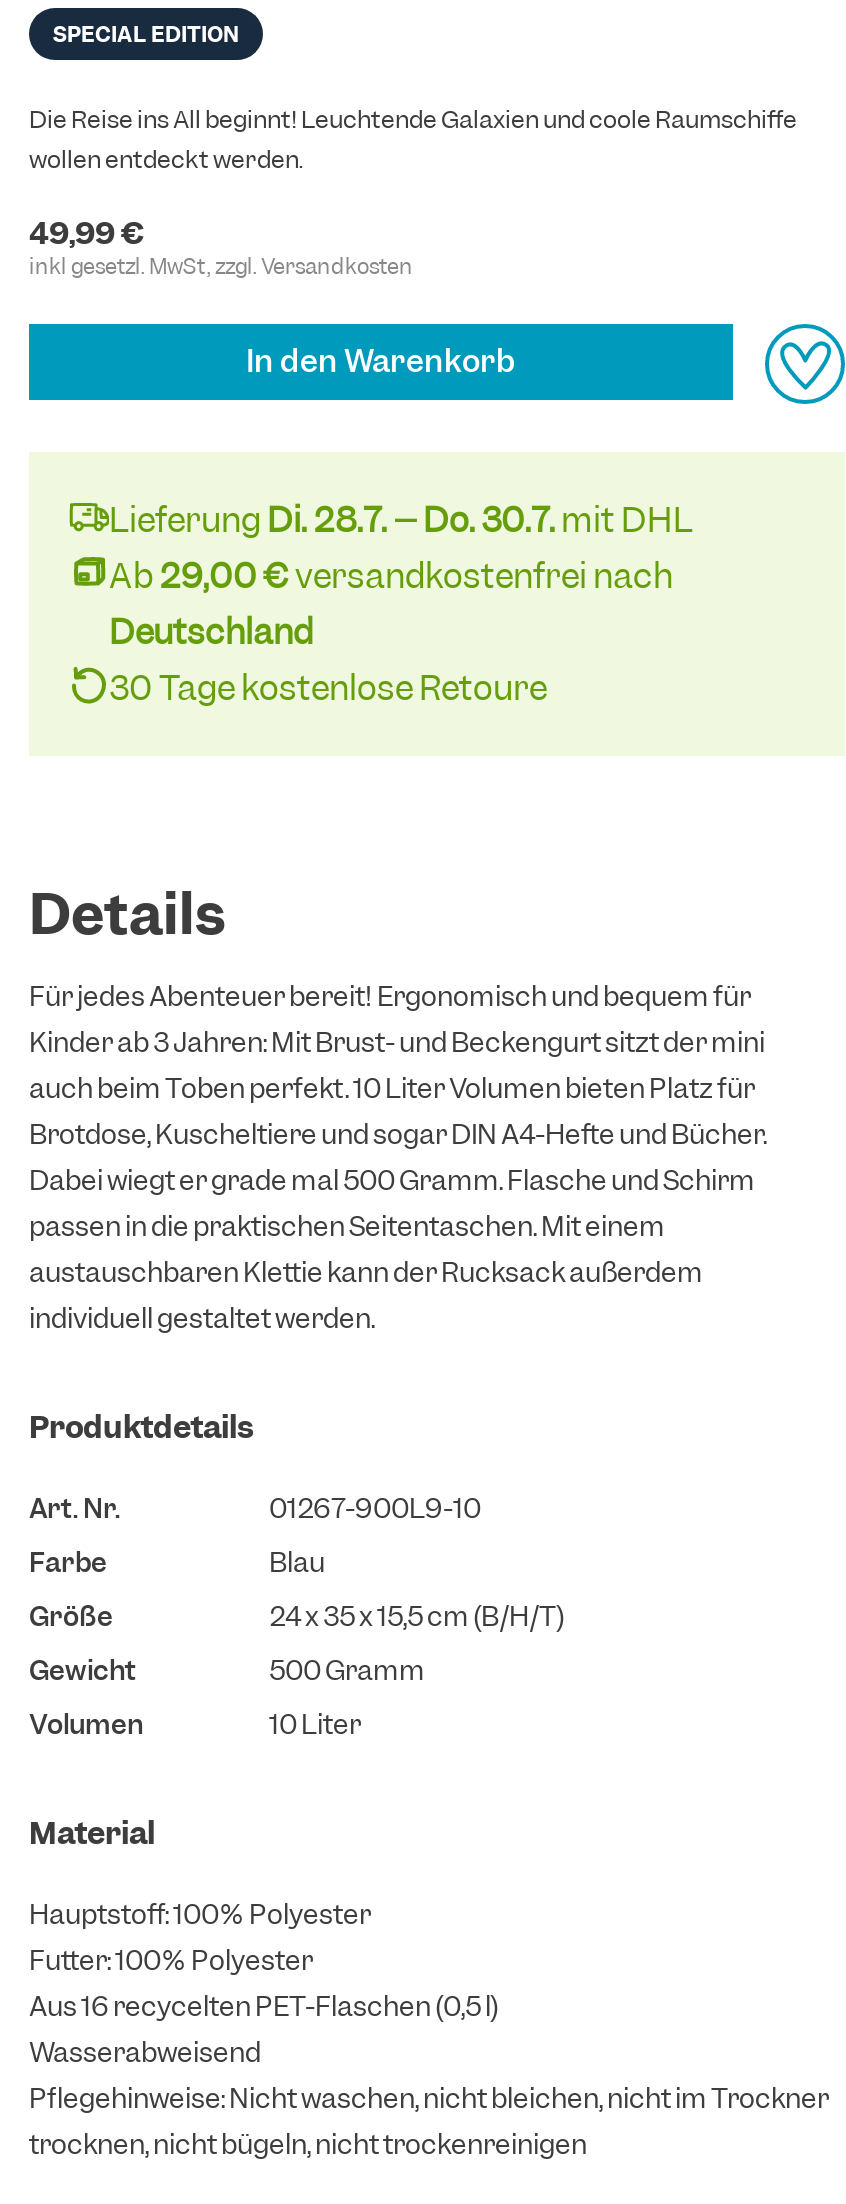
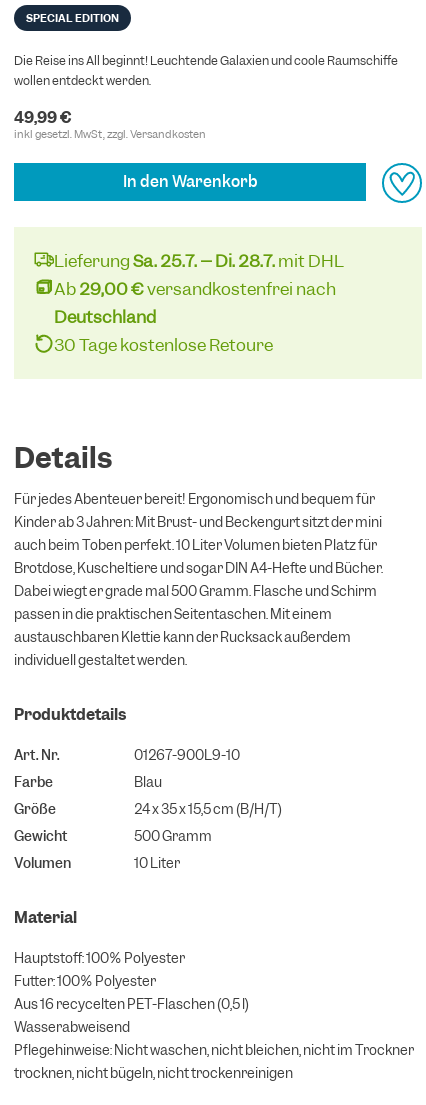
[109,498,693,542] Lieferung Di. 28.7. – Do. 30.7. mit DHL -> [54,250,344,272] Lieferung Sa. 25.7. – Di. 28.7. mit DHL

